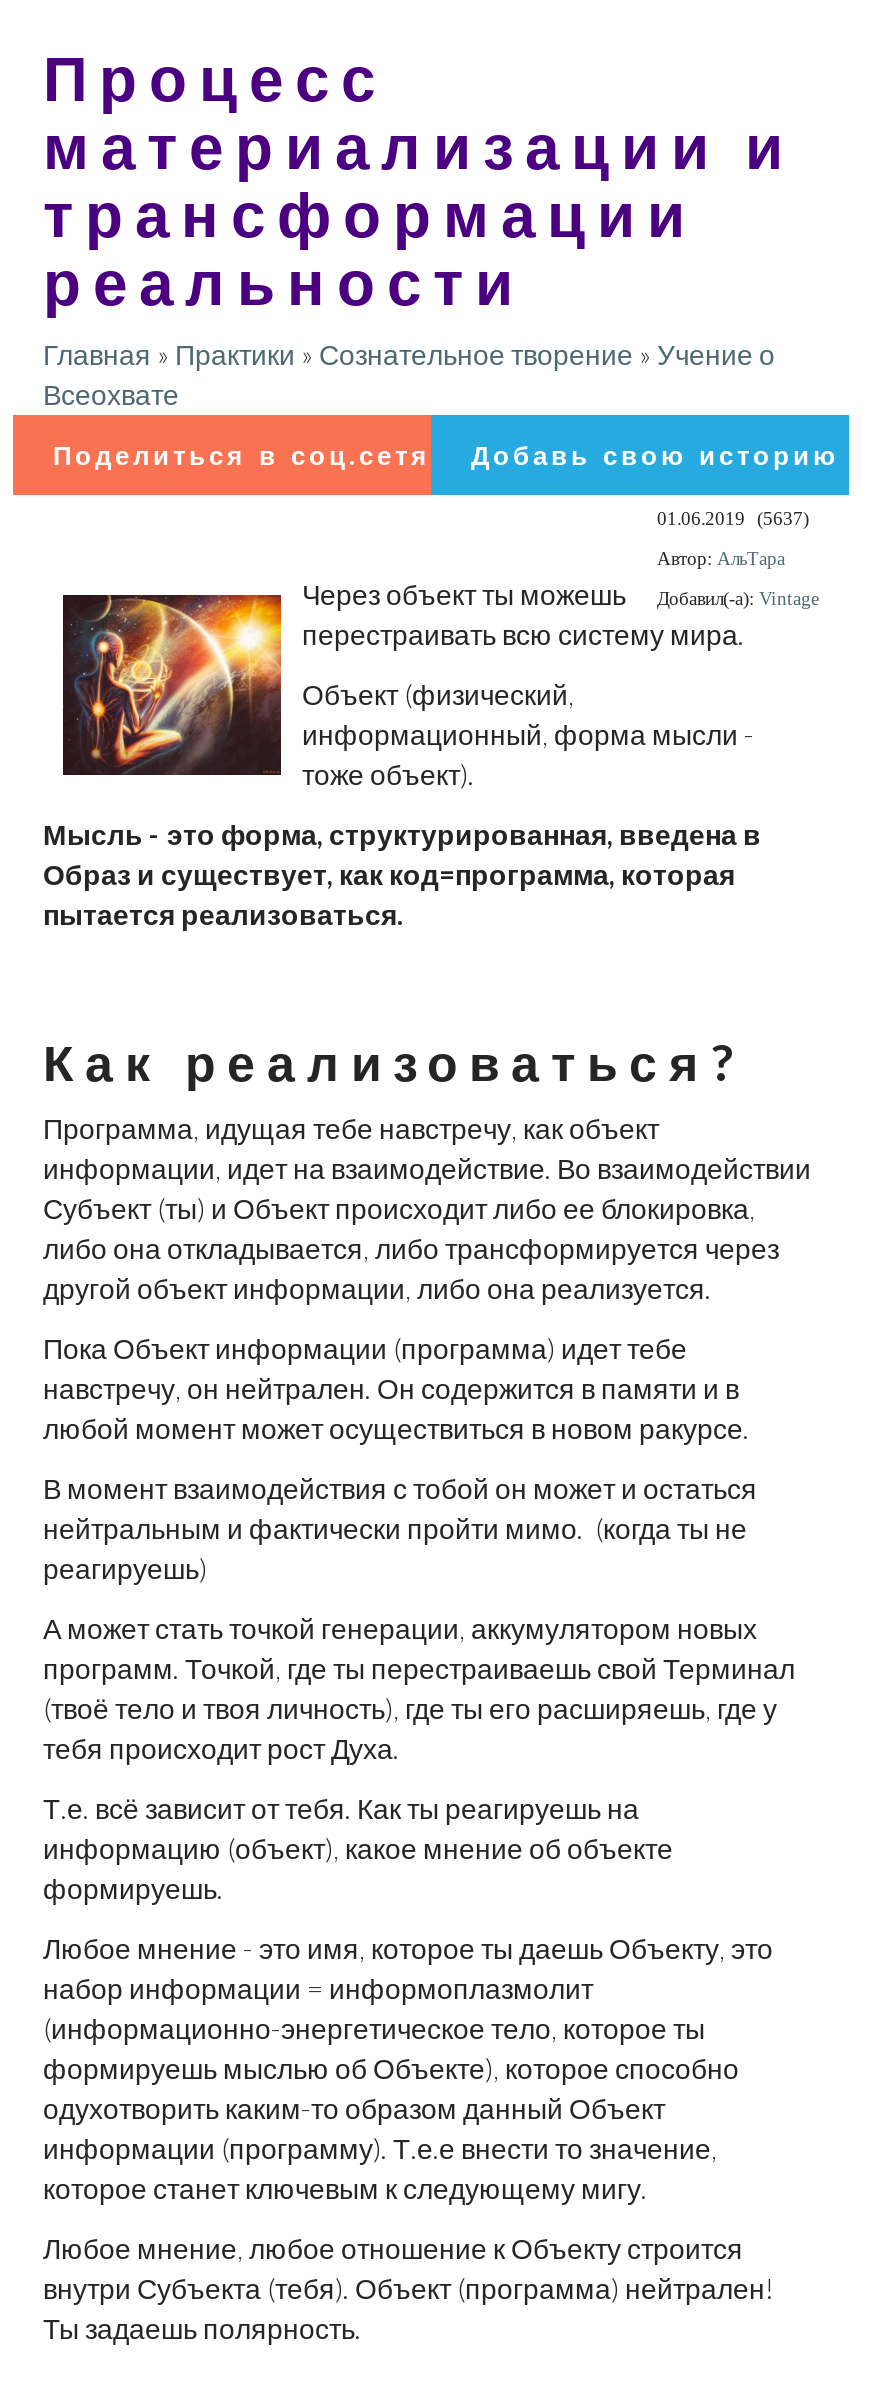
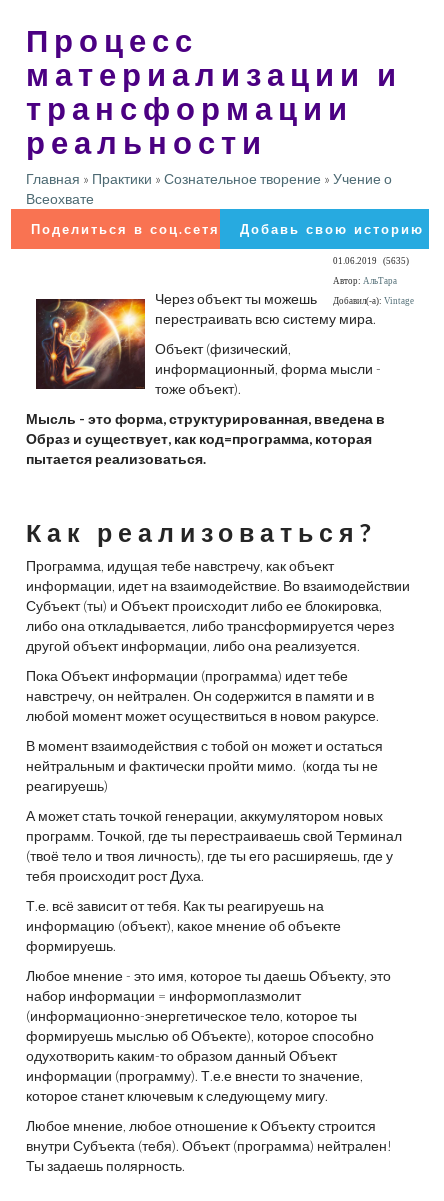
[657,509,809,529] 01.06.2019 (5637) -> [333,256,409,266] 01.06.2019 (5635)

